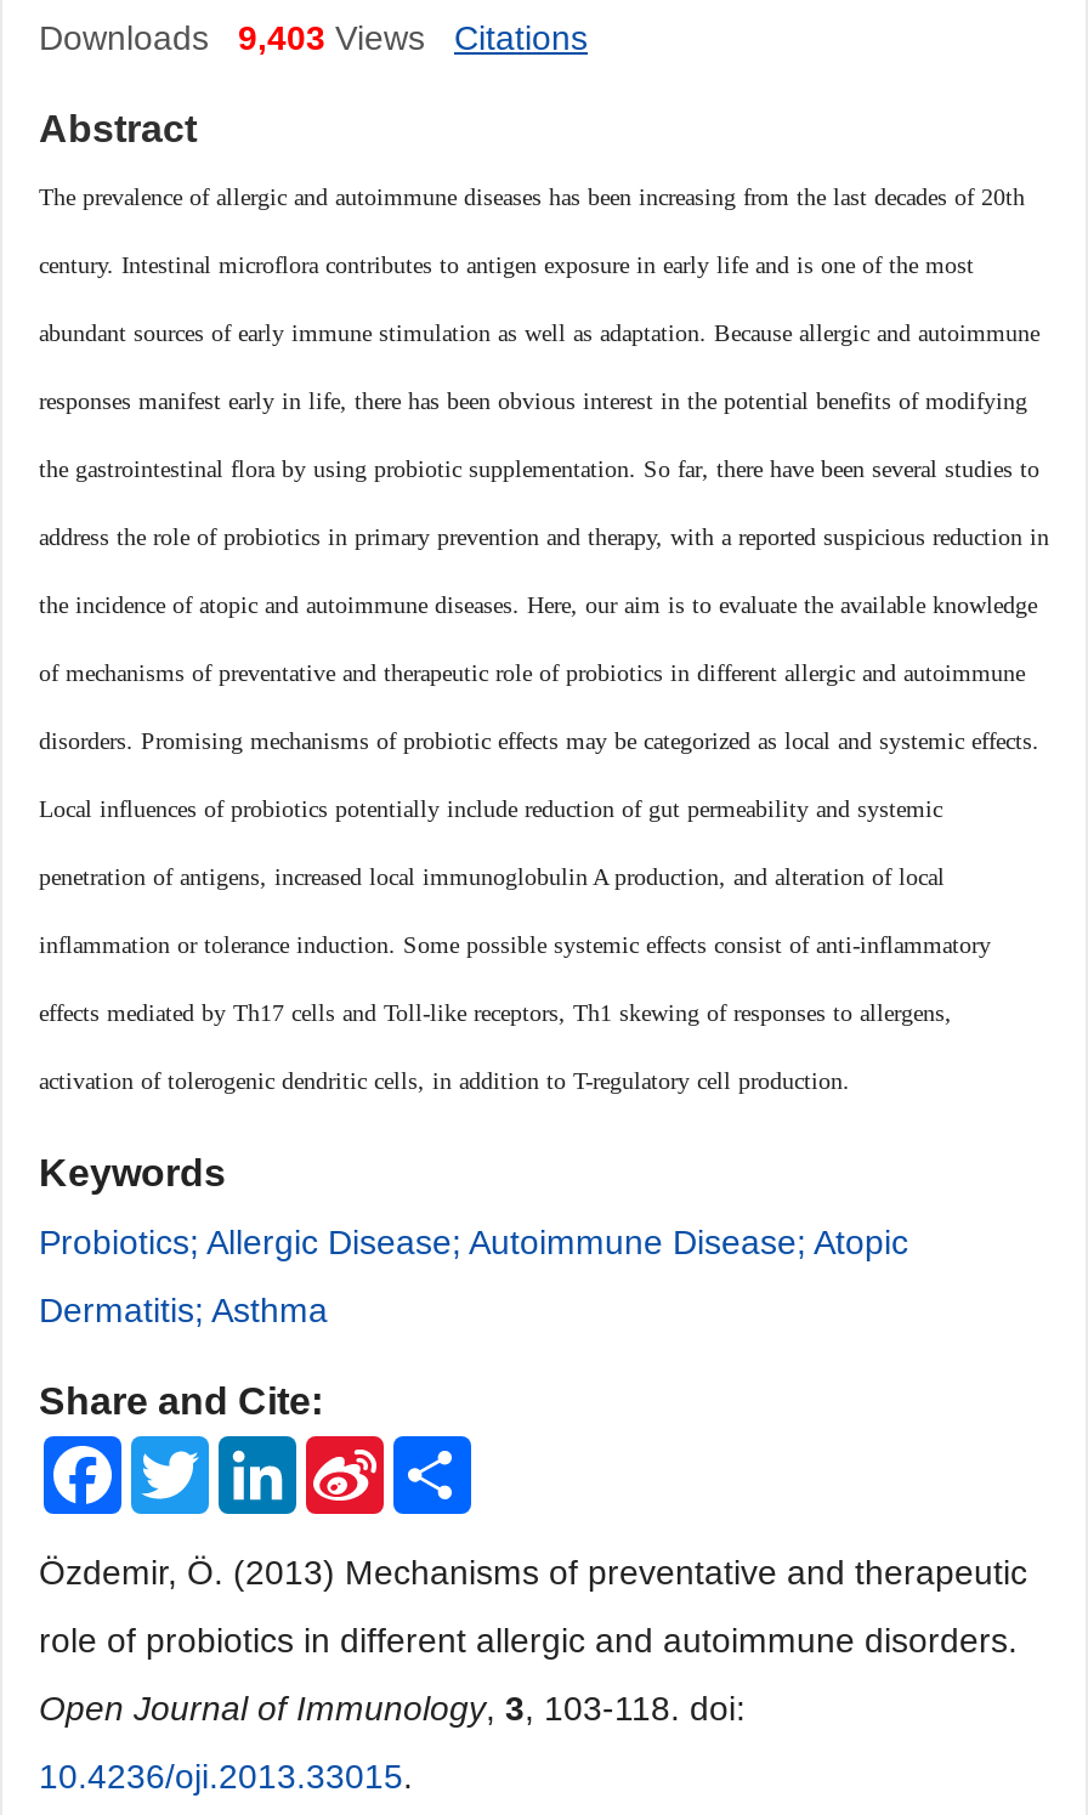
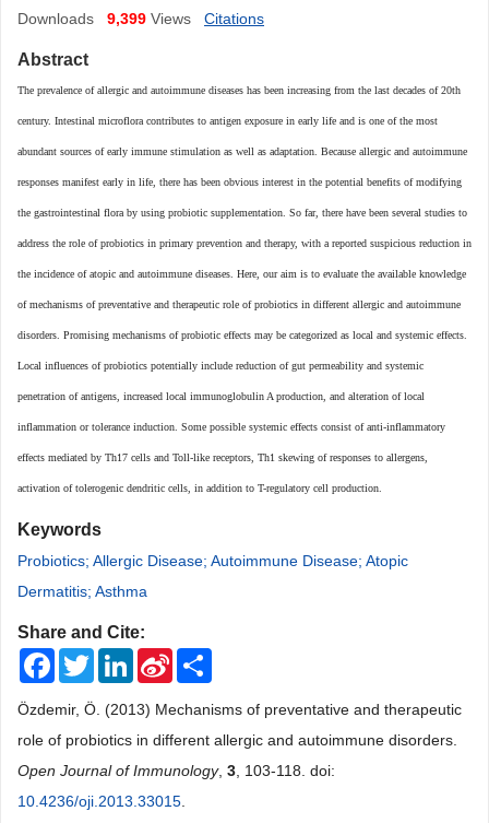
[39,18,425,57] Downloads 9,403 Views -> [17,10,191,27] Downloads 9,399 Views

